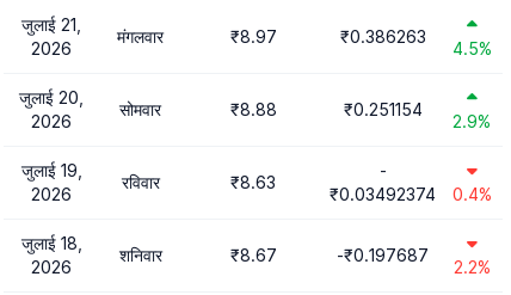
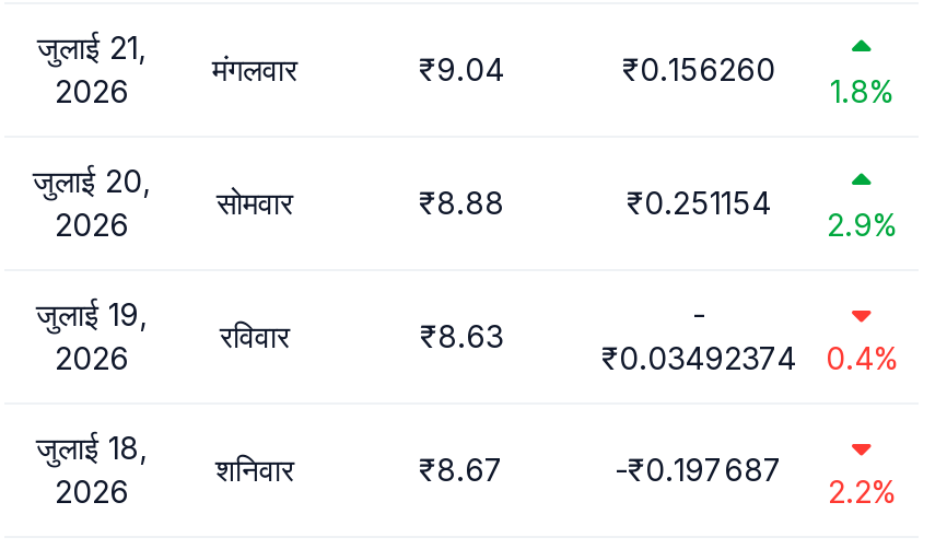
[230,26,276,47] ₹8.97 -> [419,50,504,87] ₹9.04
[340,26,426,47] ₹0.386263 -> [622,50,775,87] ₹0.156260
[452,38,491,59] 4.5% -> [830,72,893,109] 1.8%

